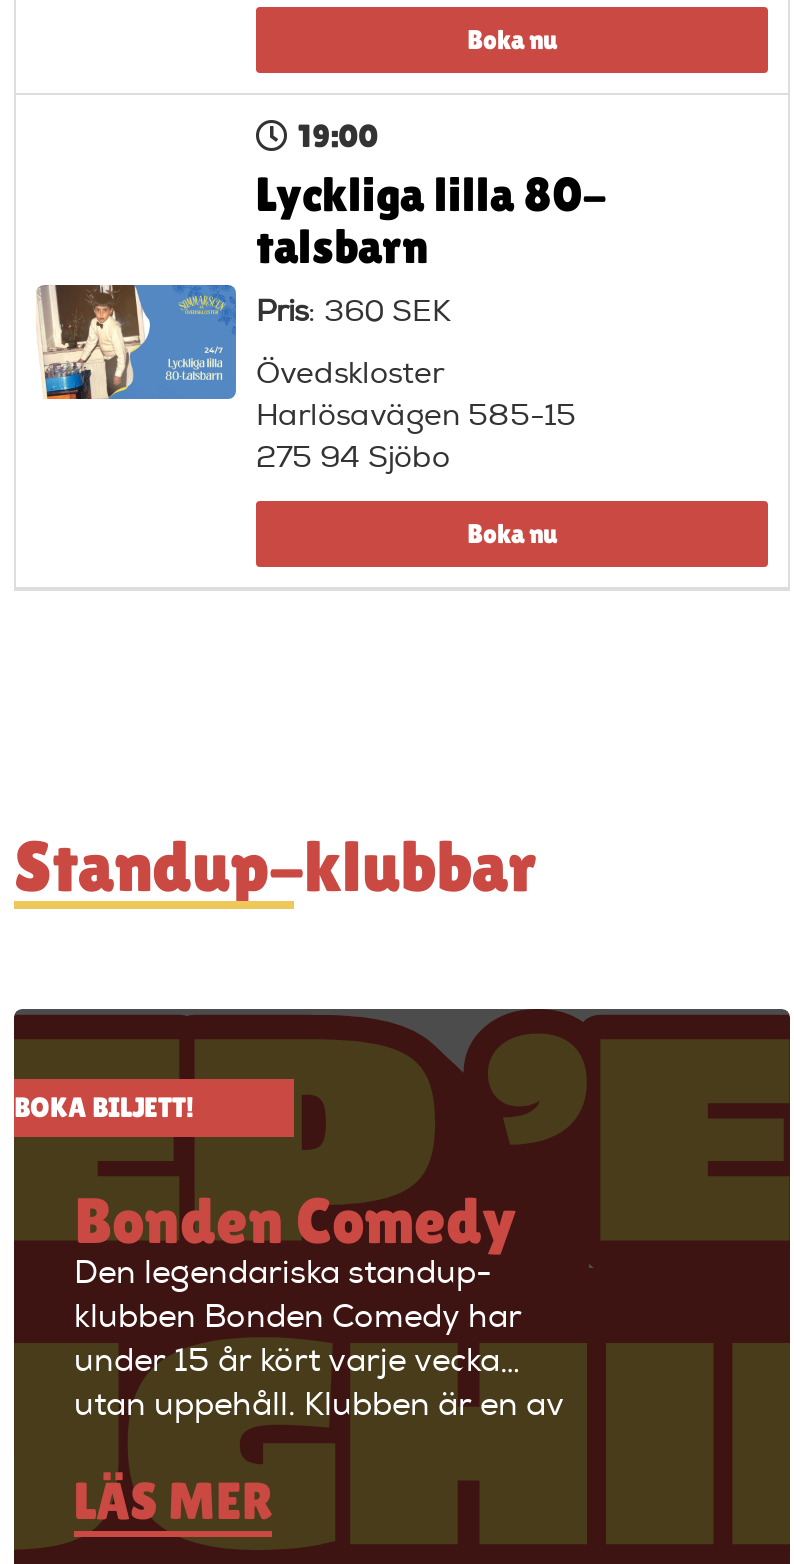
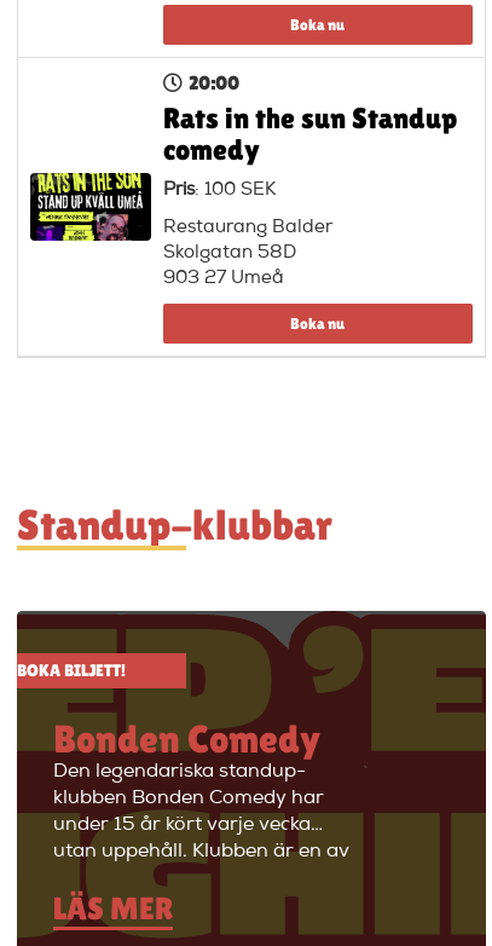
[256,118,608,274] 19:00 | Lyckliga lilla 80- | talsbarn -> [163,71,457,165] 20:00 | Rats in the sun Standup | comedy
[36,282,450,402] [image] | Pris: 360 SEK -> [29,172,276,242] [image] | Pris: 100 SEK
[256,362,576,476] Övedskloster | Harlösavägen 585-15 | 275 94 Sjöbo -> [163,219,332,288] Restaurang Balder | Skolgatan 58D | 903 27 Umeå

